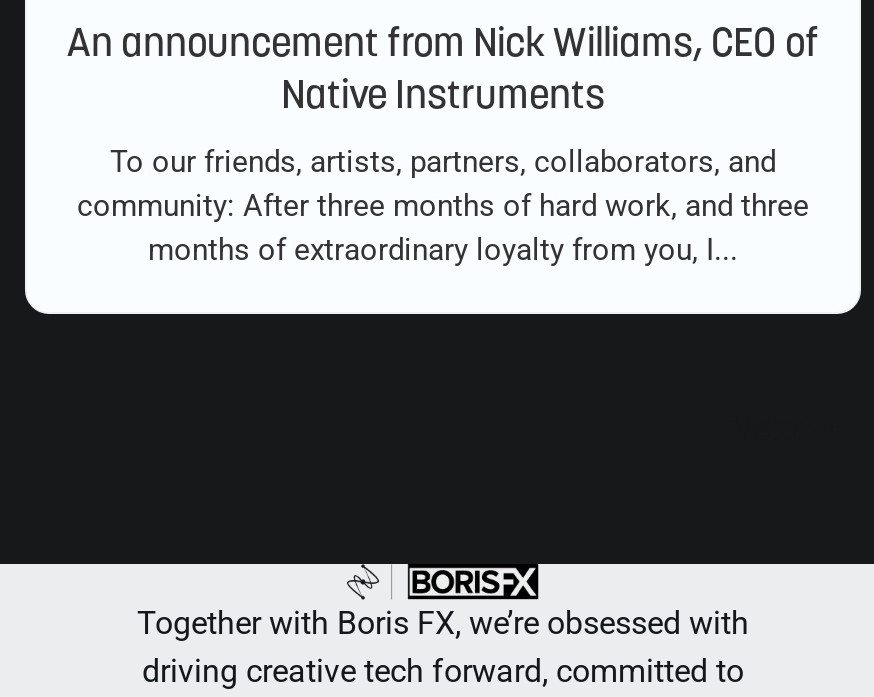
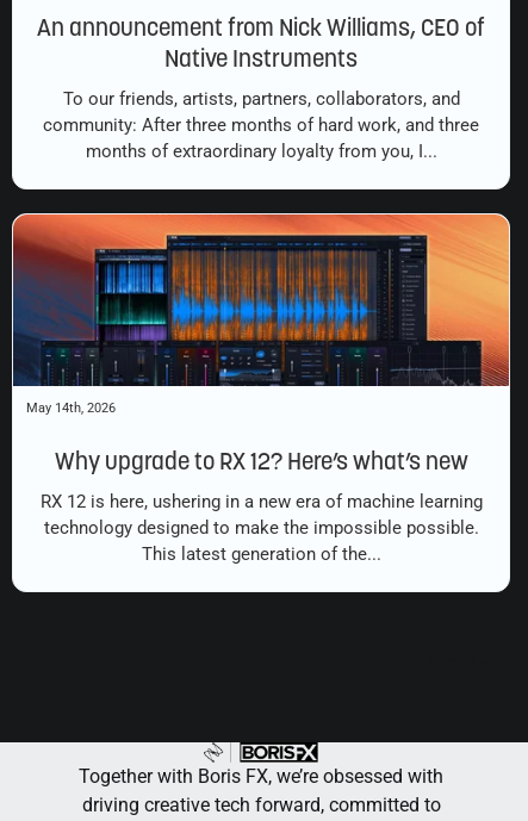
none -> [12,212,510,416] [image] | May 14th, 2026
none -> [40,491,482,565] RX 12 is here, ushering in a new era of machine learning | technology designed to make the impossible possible. | This latest generation of the...
none -> [54,446,468,477] Why upgrade to RX 12? Here’s what’s new

